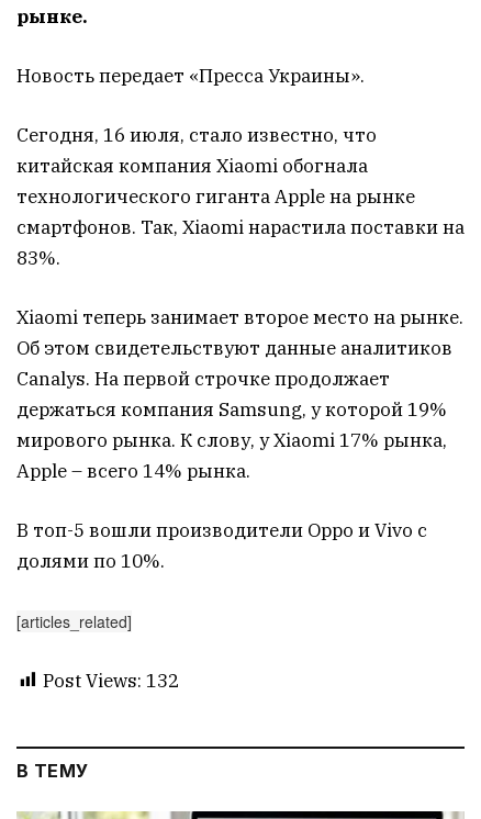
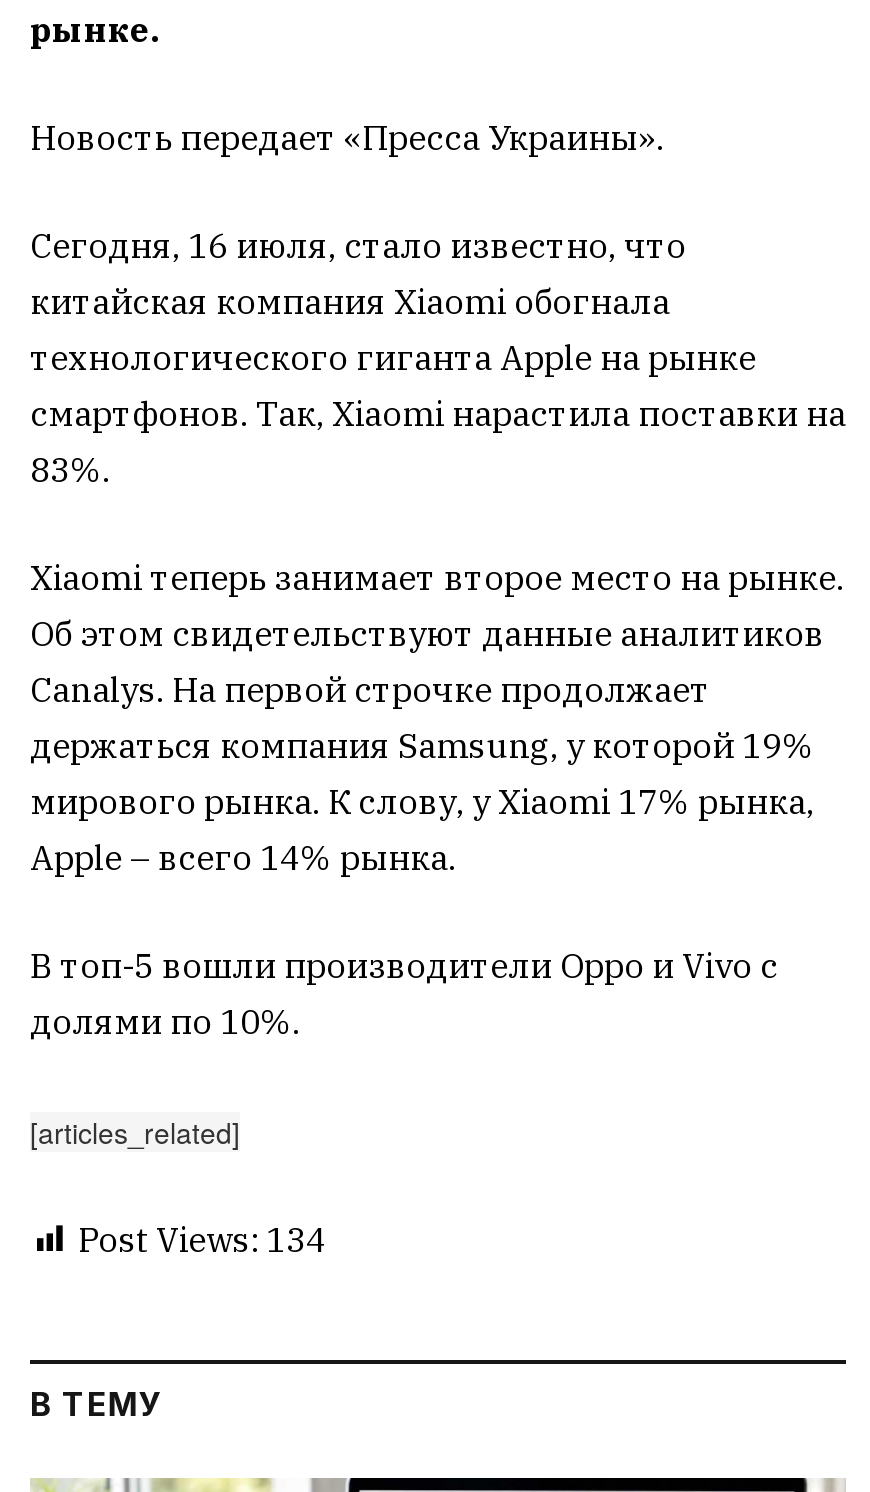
[43,668,179,692] Post Views: 132 -> [78,1217,326,1261] Post Views: 134

